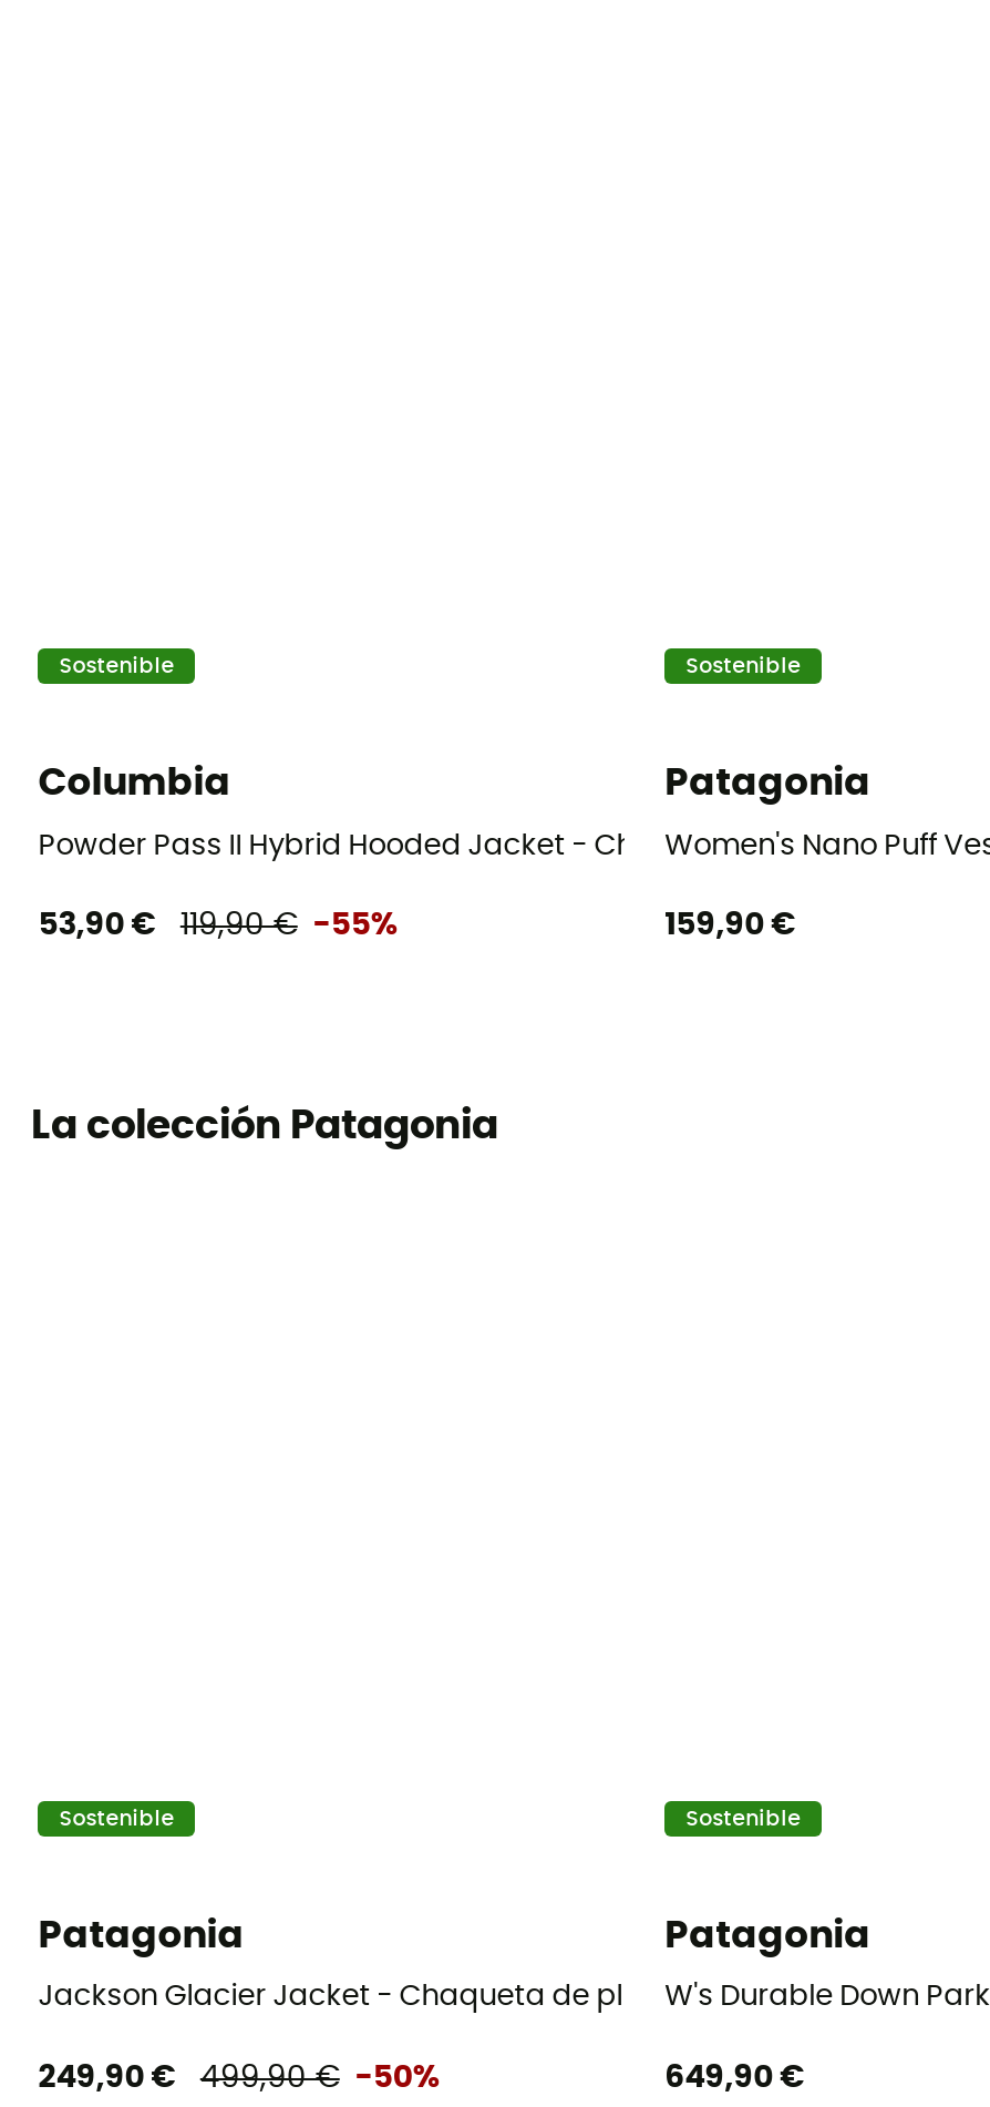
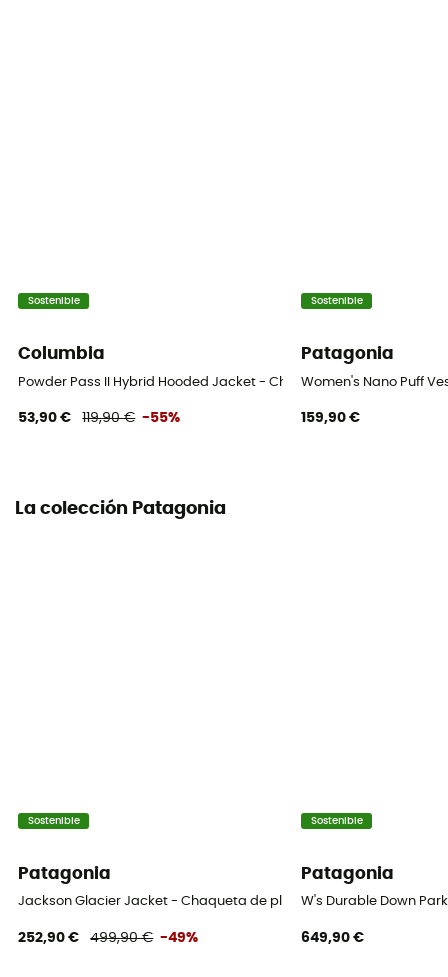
[38,2062,175,2093] 249,90 € -> [18,931,79,945] 252,90 €
[200,2062,439,2093] 499,90 € -50% -> [90,931,198,945] 499,90 € -49%

